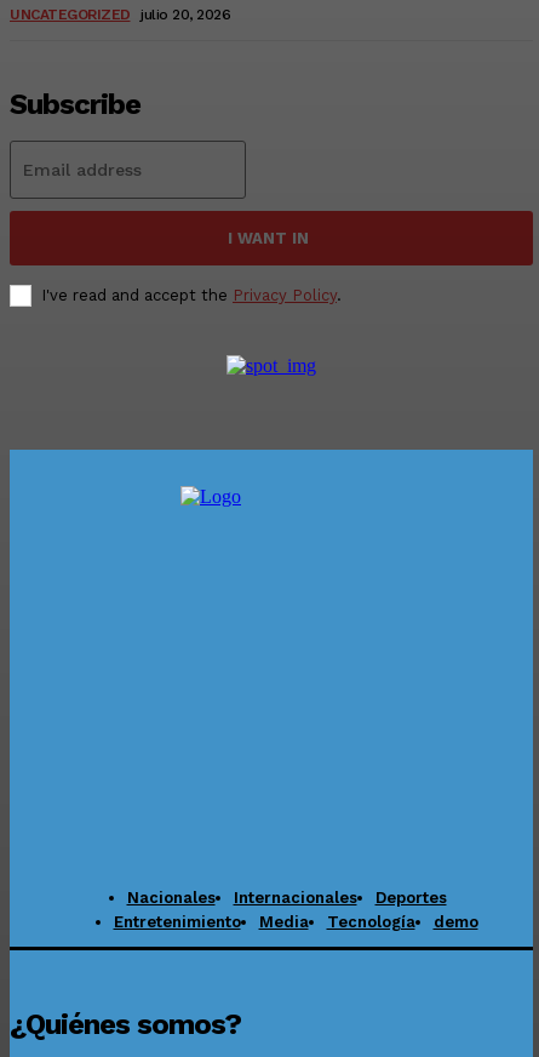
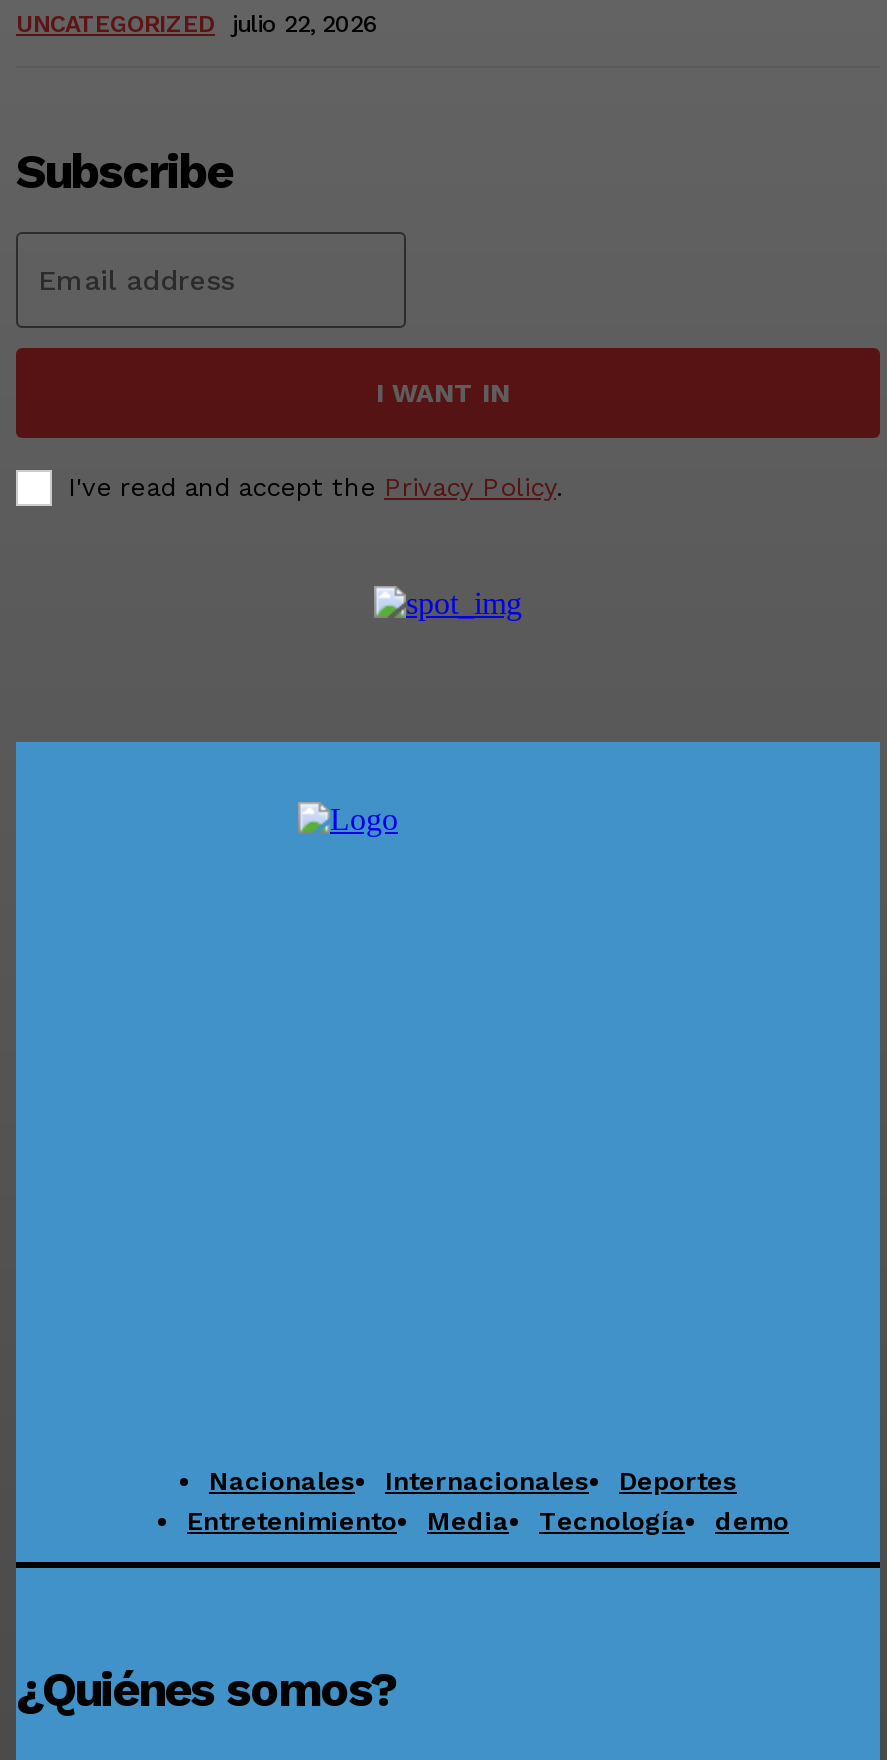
[10,6,230,23] UNCATEGORIZED julio 20, 2026 -> [16,9,378,37] UNCATEGORIZED julio 22, 2026

